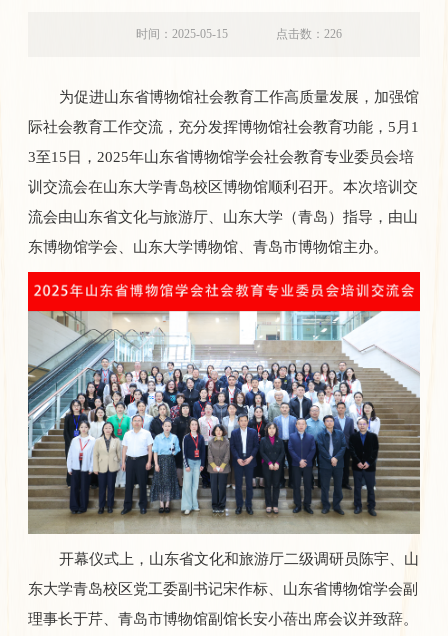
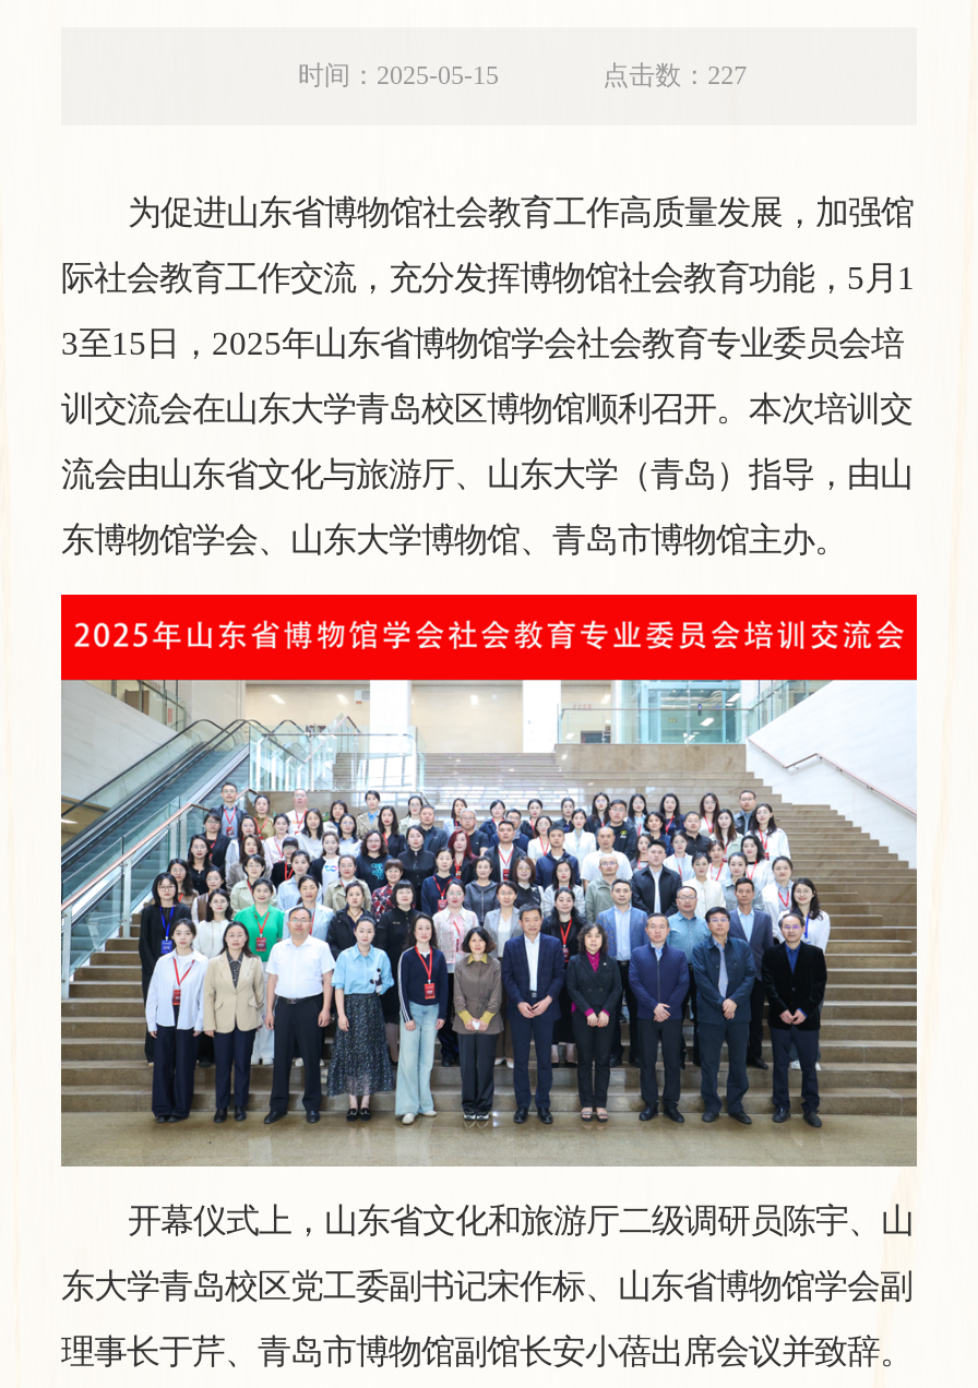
[276,27,342,41] 点击数：226 -> [603,60,747,91] 点击数：227

